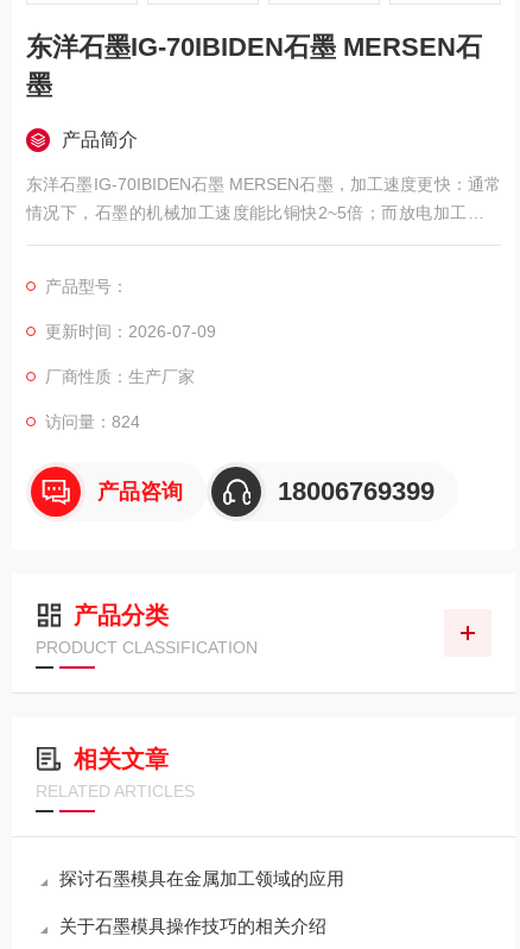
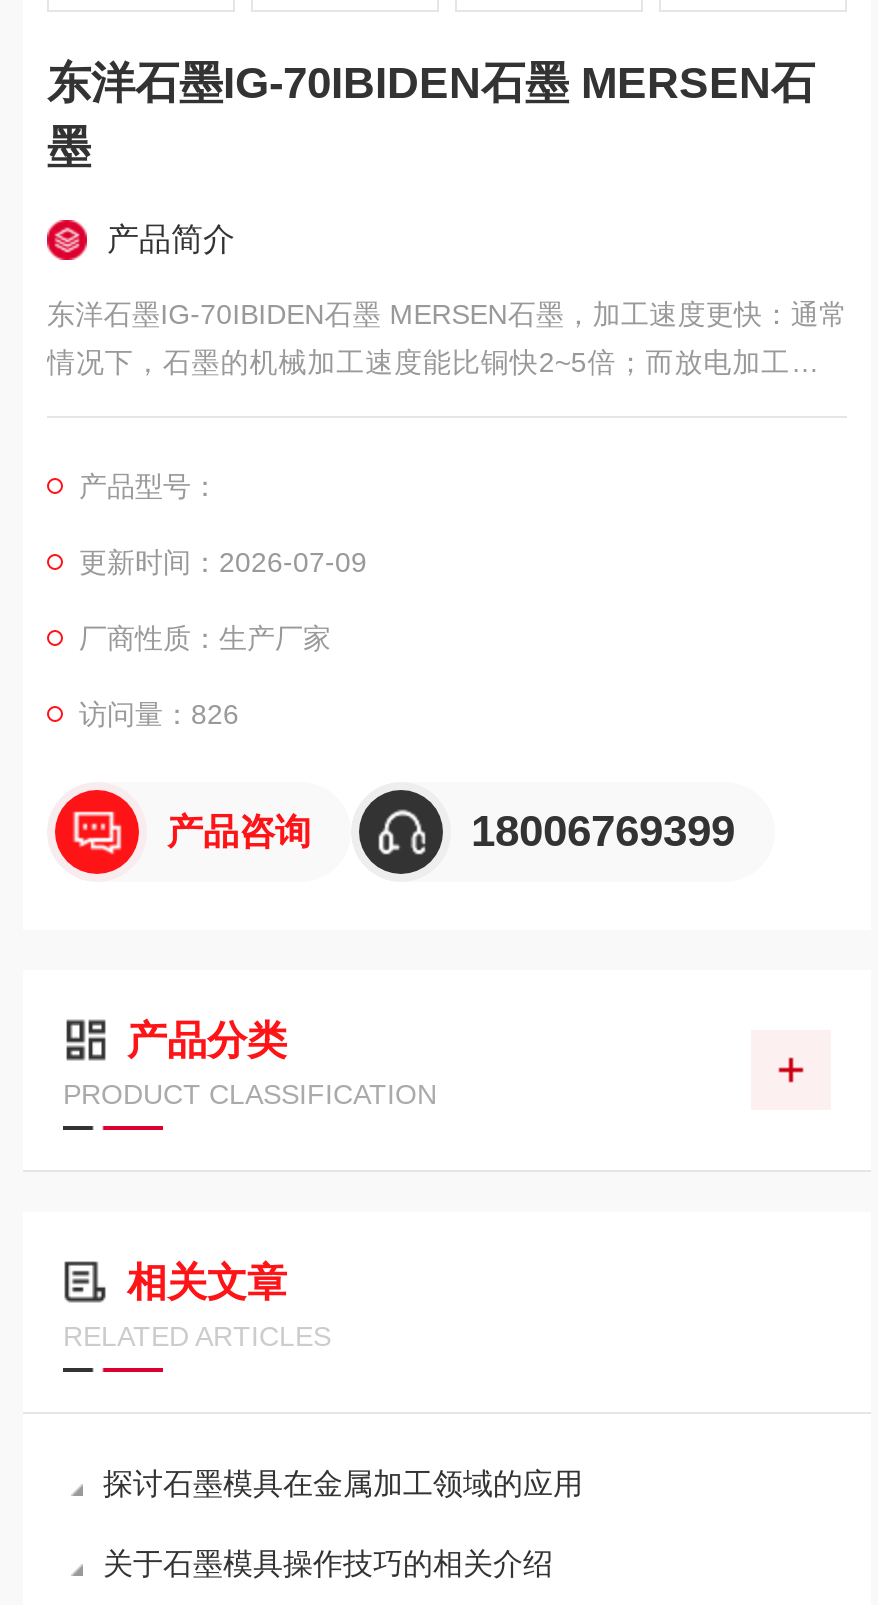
[45,412,140,431] 访问量：824 -> [79,698,239,730] 访问量：826

